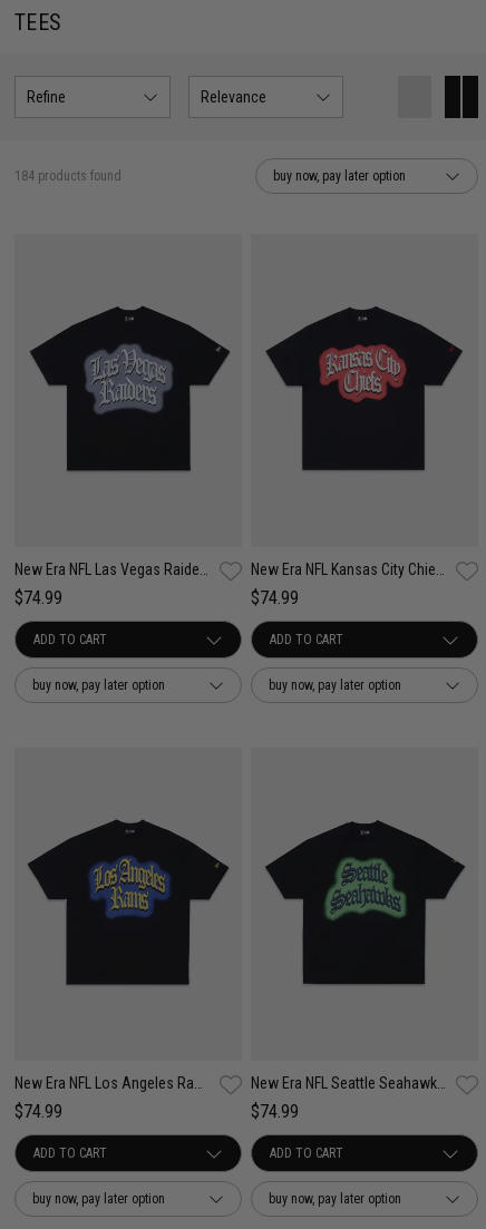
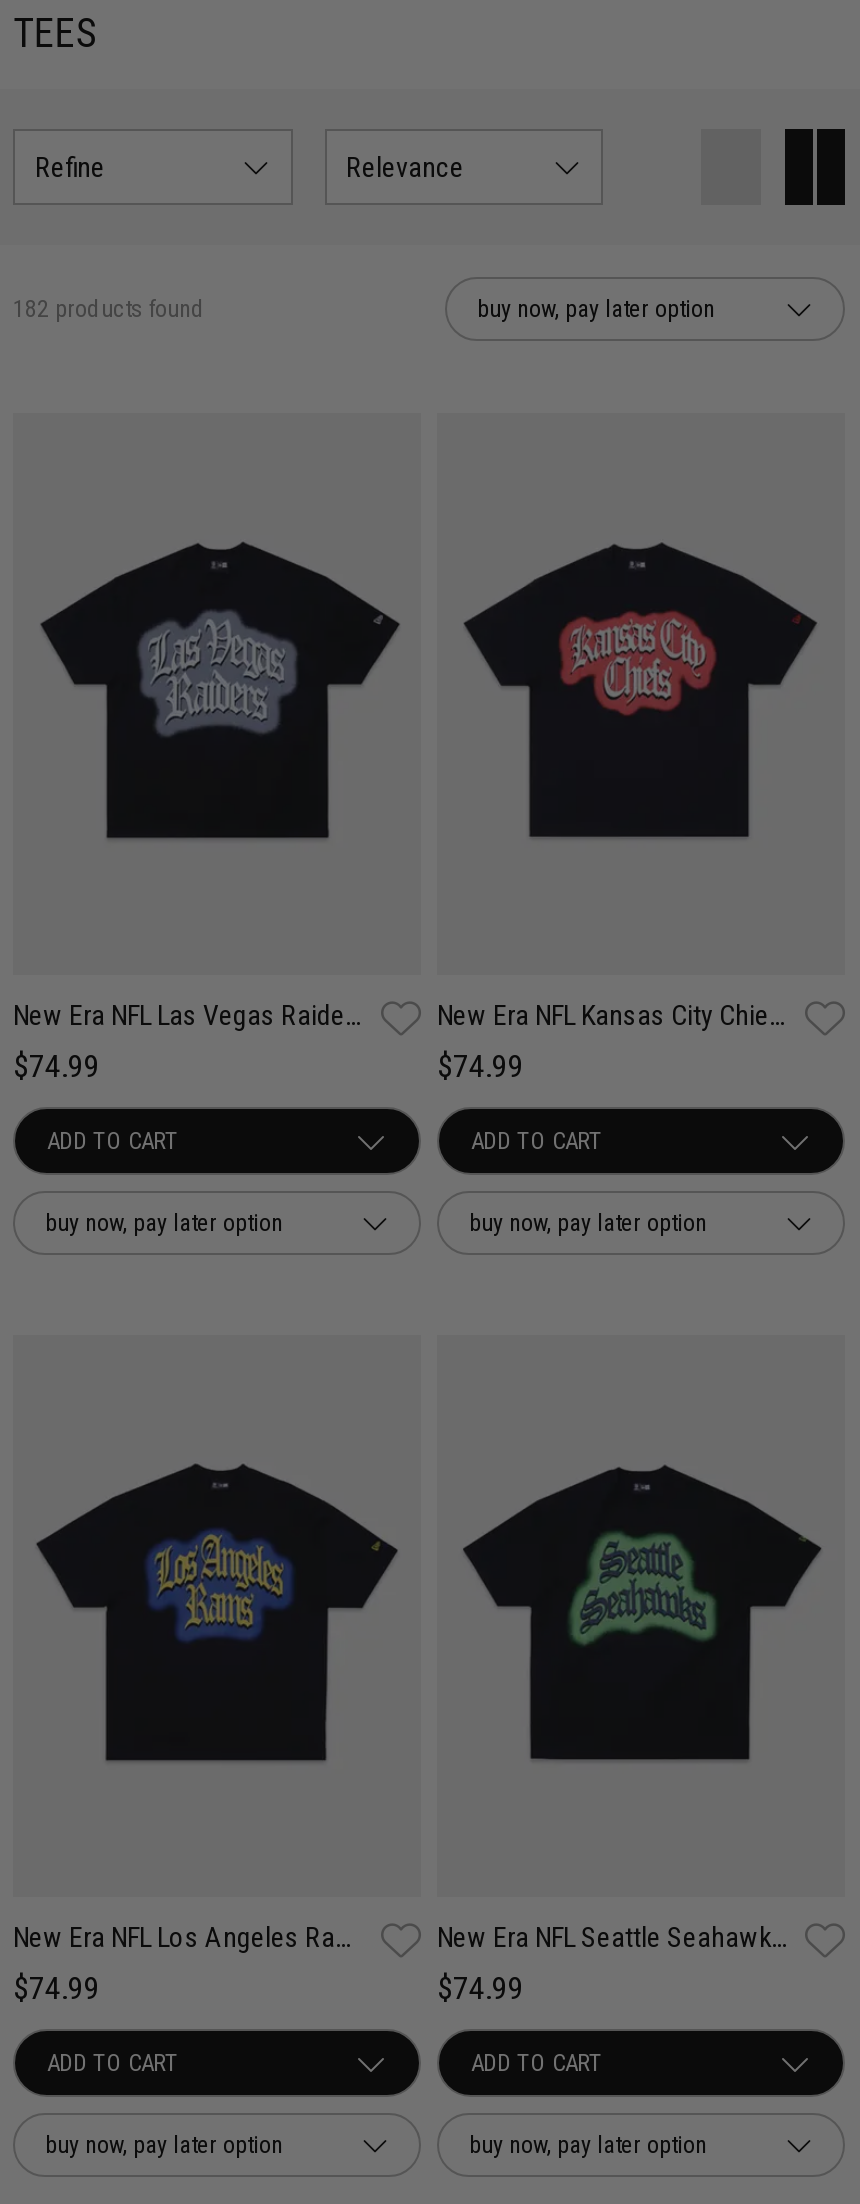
[14,168,122,184] 184 products found -> [13,295,205,323] 182 products found

